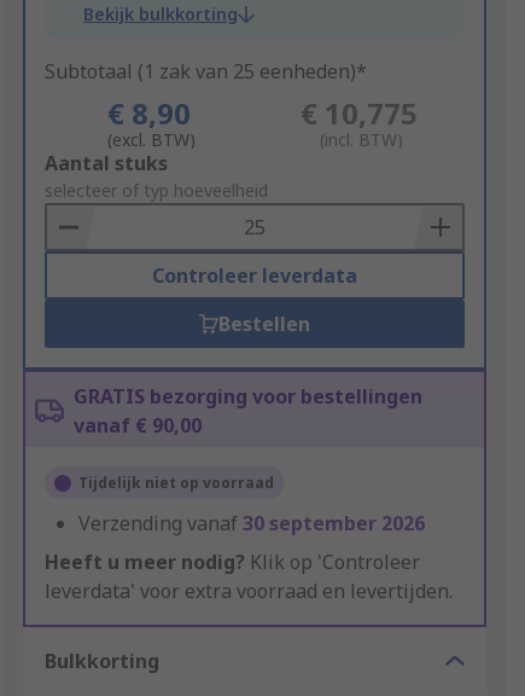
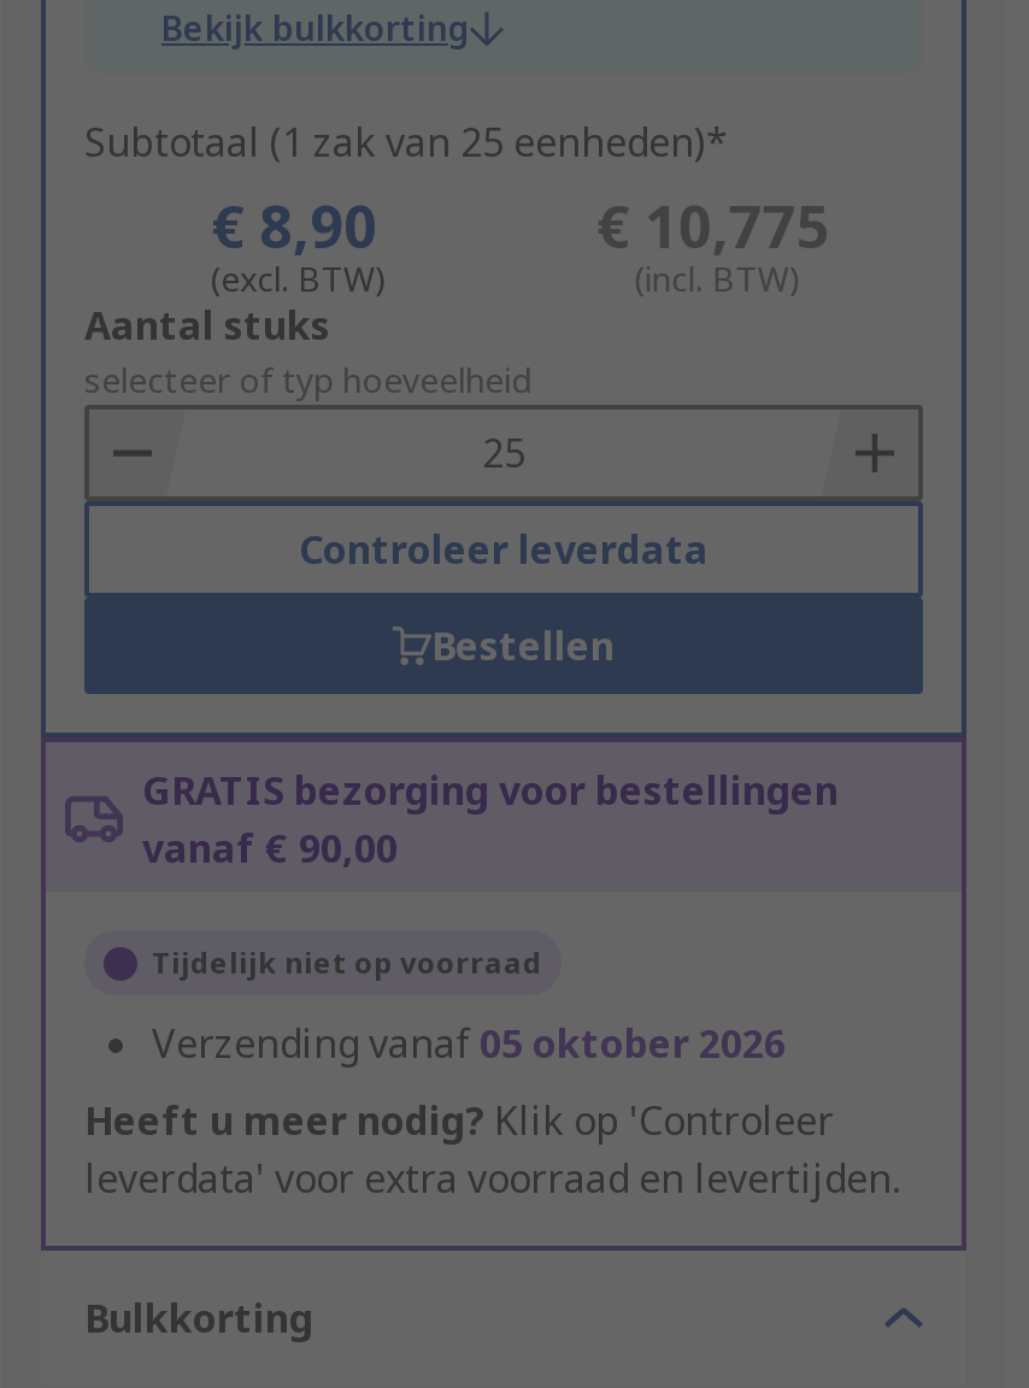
[78,511,425,537] Verzending vanaf 30 september 2026 -> [152,1018,786,1071] Verzending vanaf 05 oktober 2026

